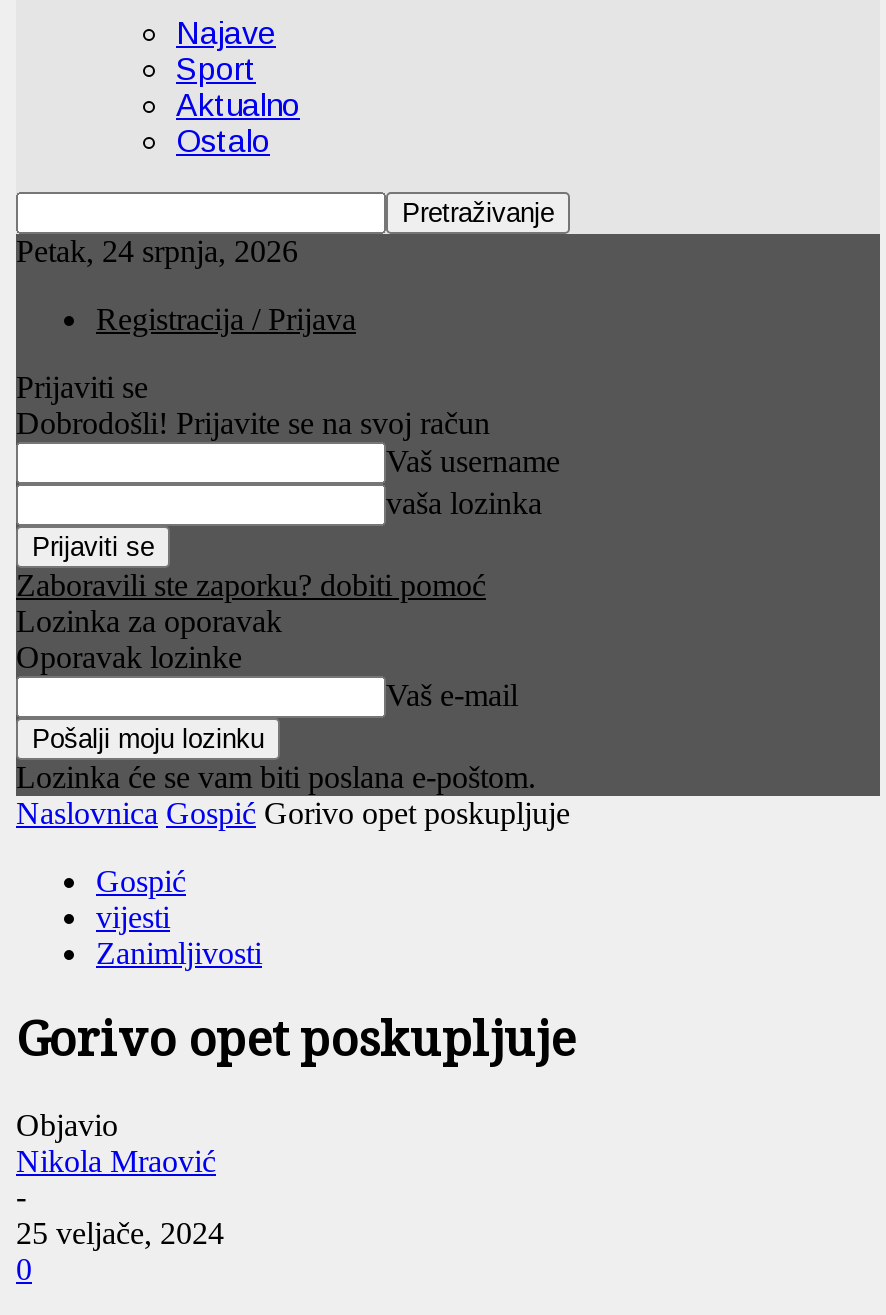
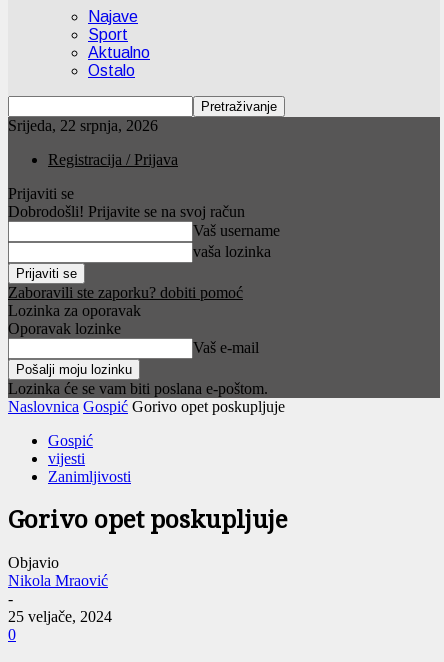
[16,234,298,268] Petak, 24 srpnja, 2026 -> [8,117,158,134] Srijeda, 22 srpnja, 2026

